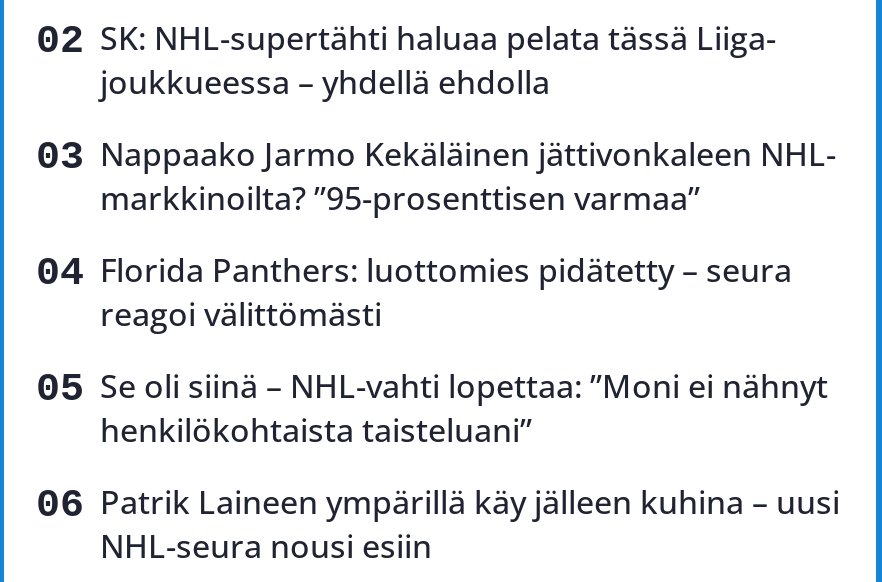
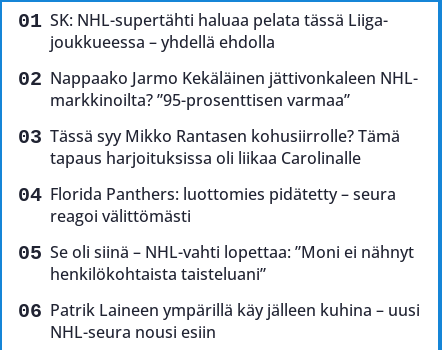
none -> [50,125,400,169] Tässä syy Mikko Rantasen kohusiirrolle? Tämä | tapaus harjoituksissa oli liikaa Carolinalle

